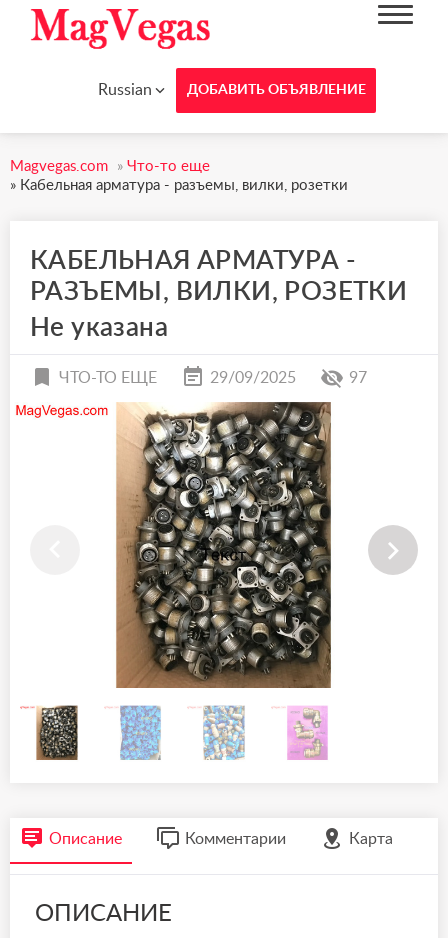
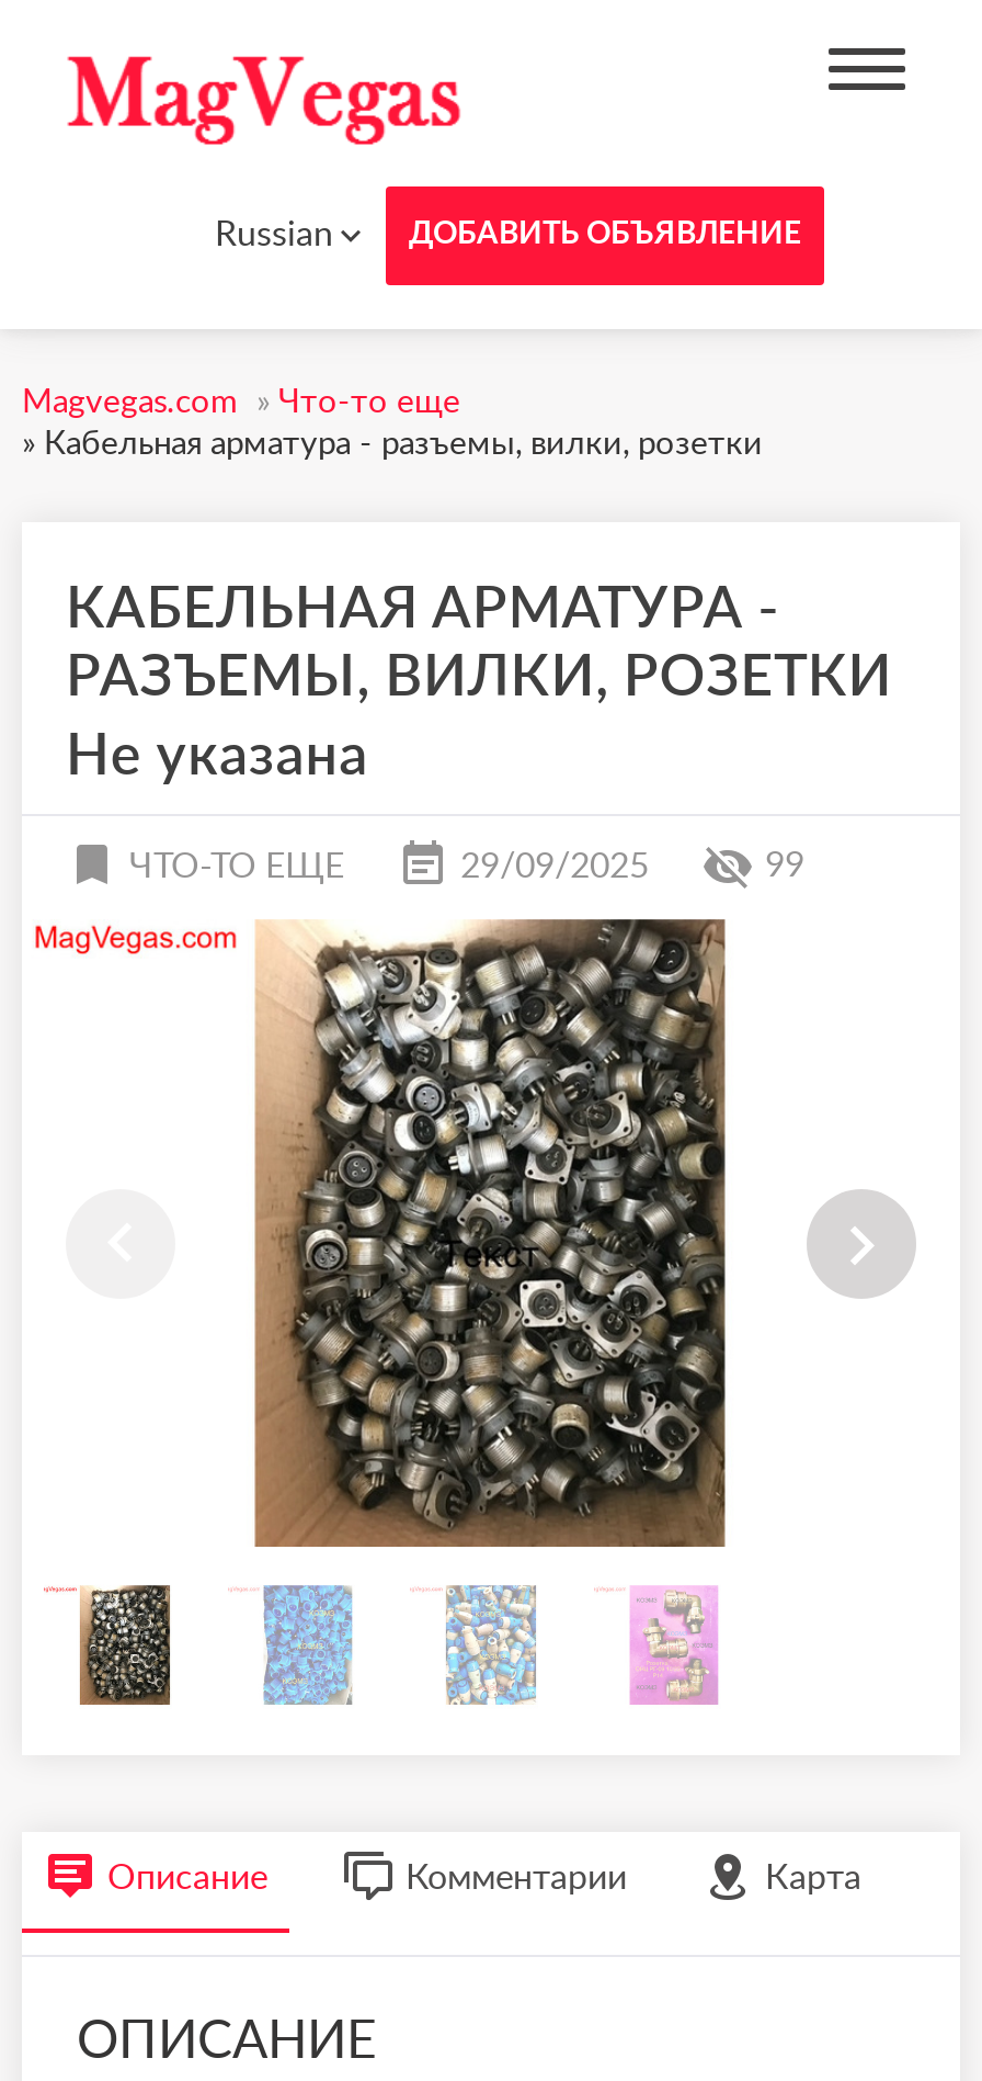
[349,369,367,385] 97 -> [765,848,804,883] 99

